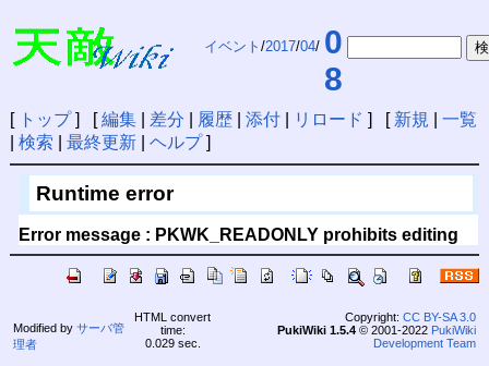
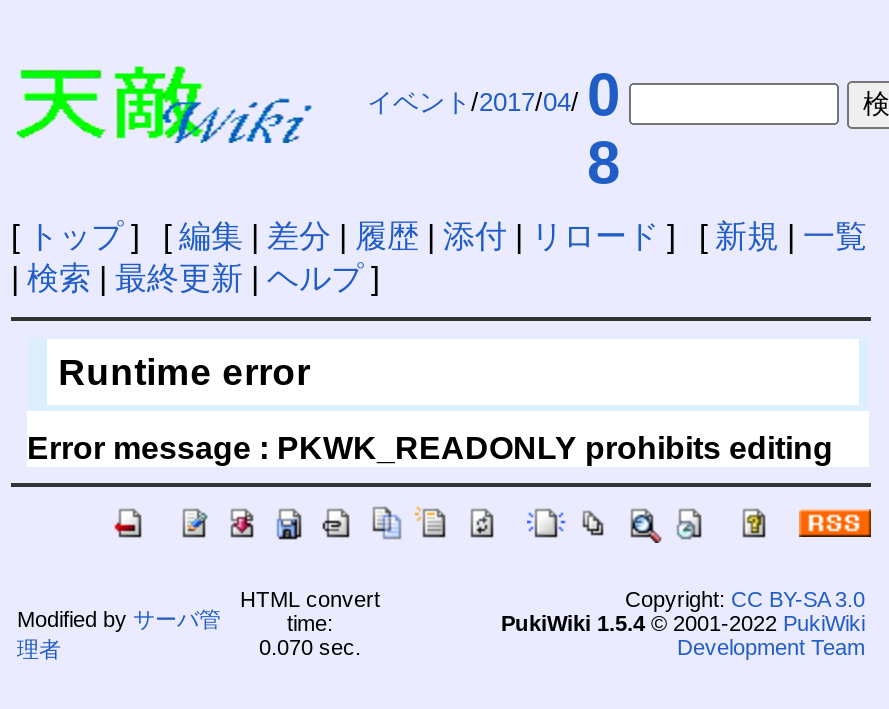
[145,336,201,349] 0.029 sec. -> [259,634,361,658] 0.070 sec.

